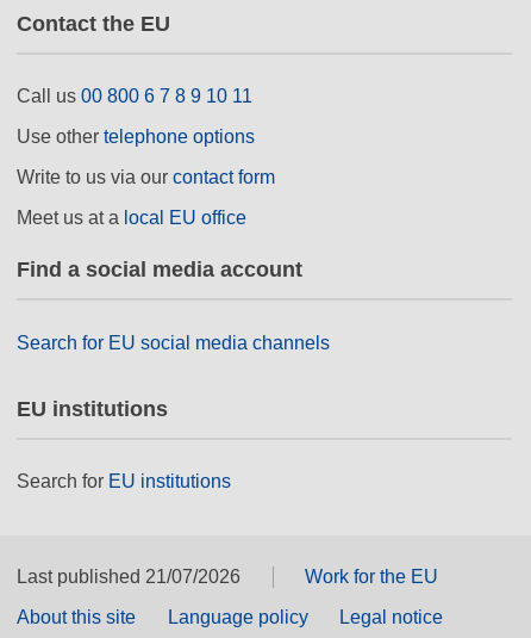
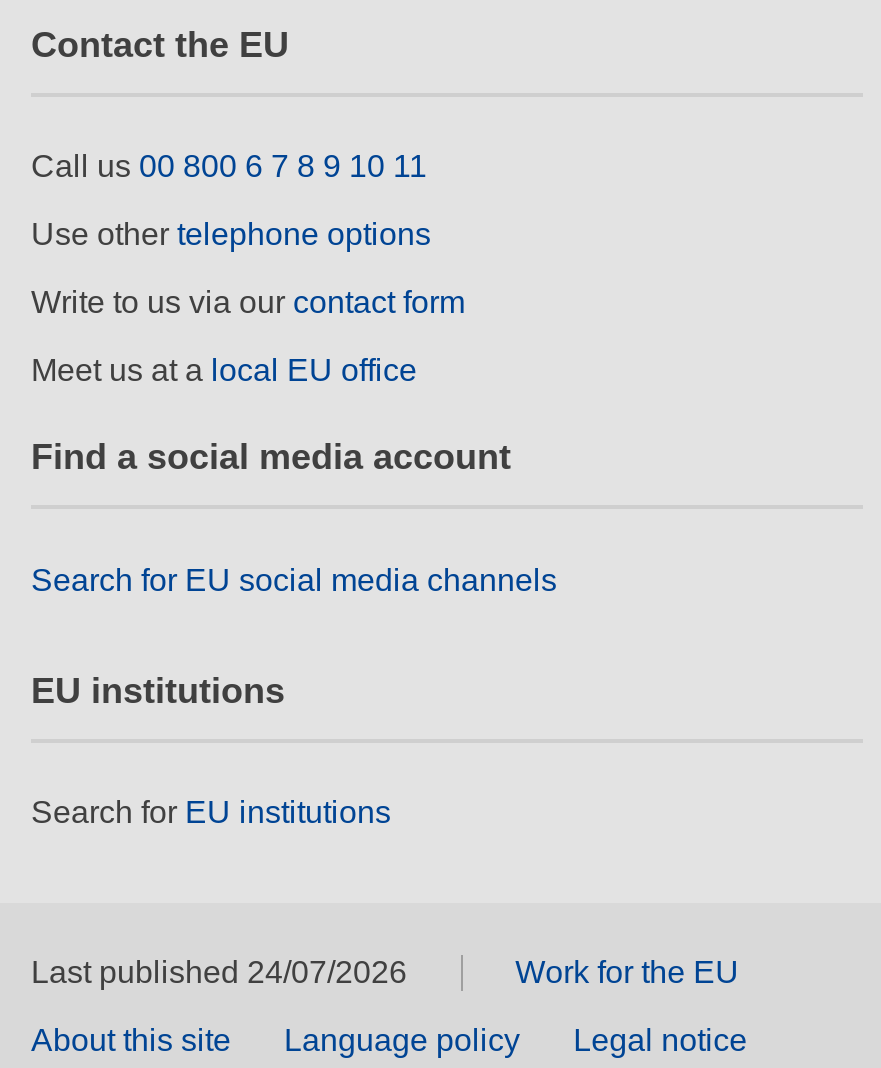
[17,567,240,587] Last published 21/07/2026 -> [31,956,407,990] Last published 24/07/2026

